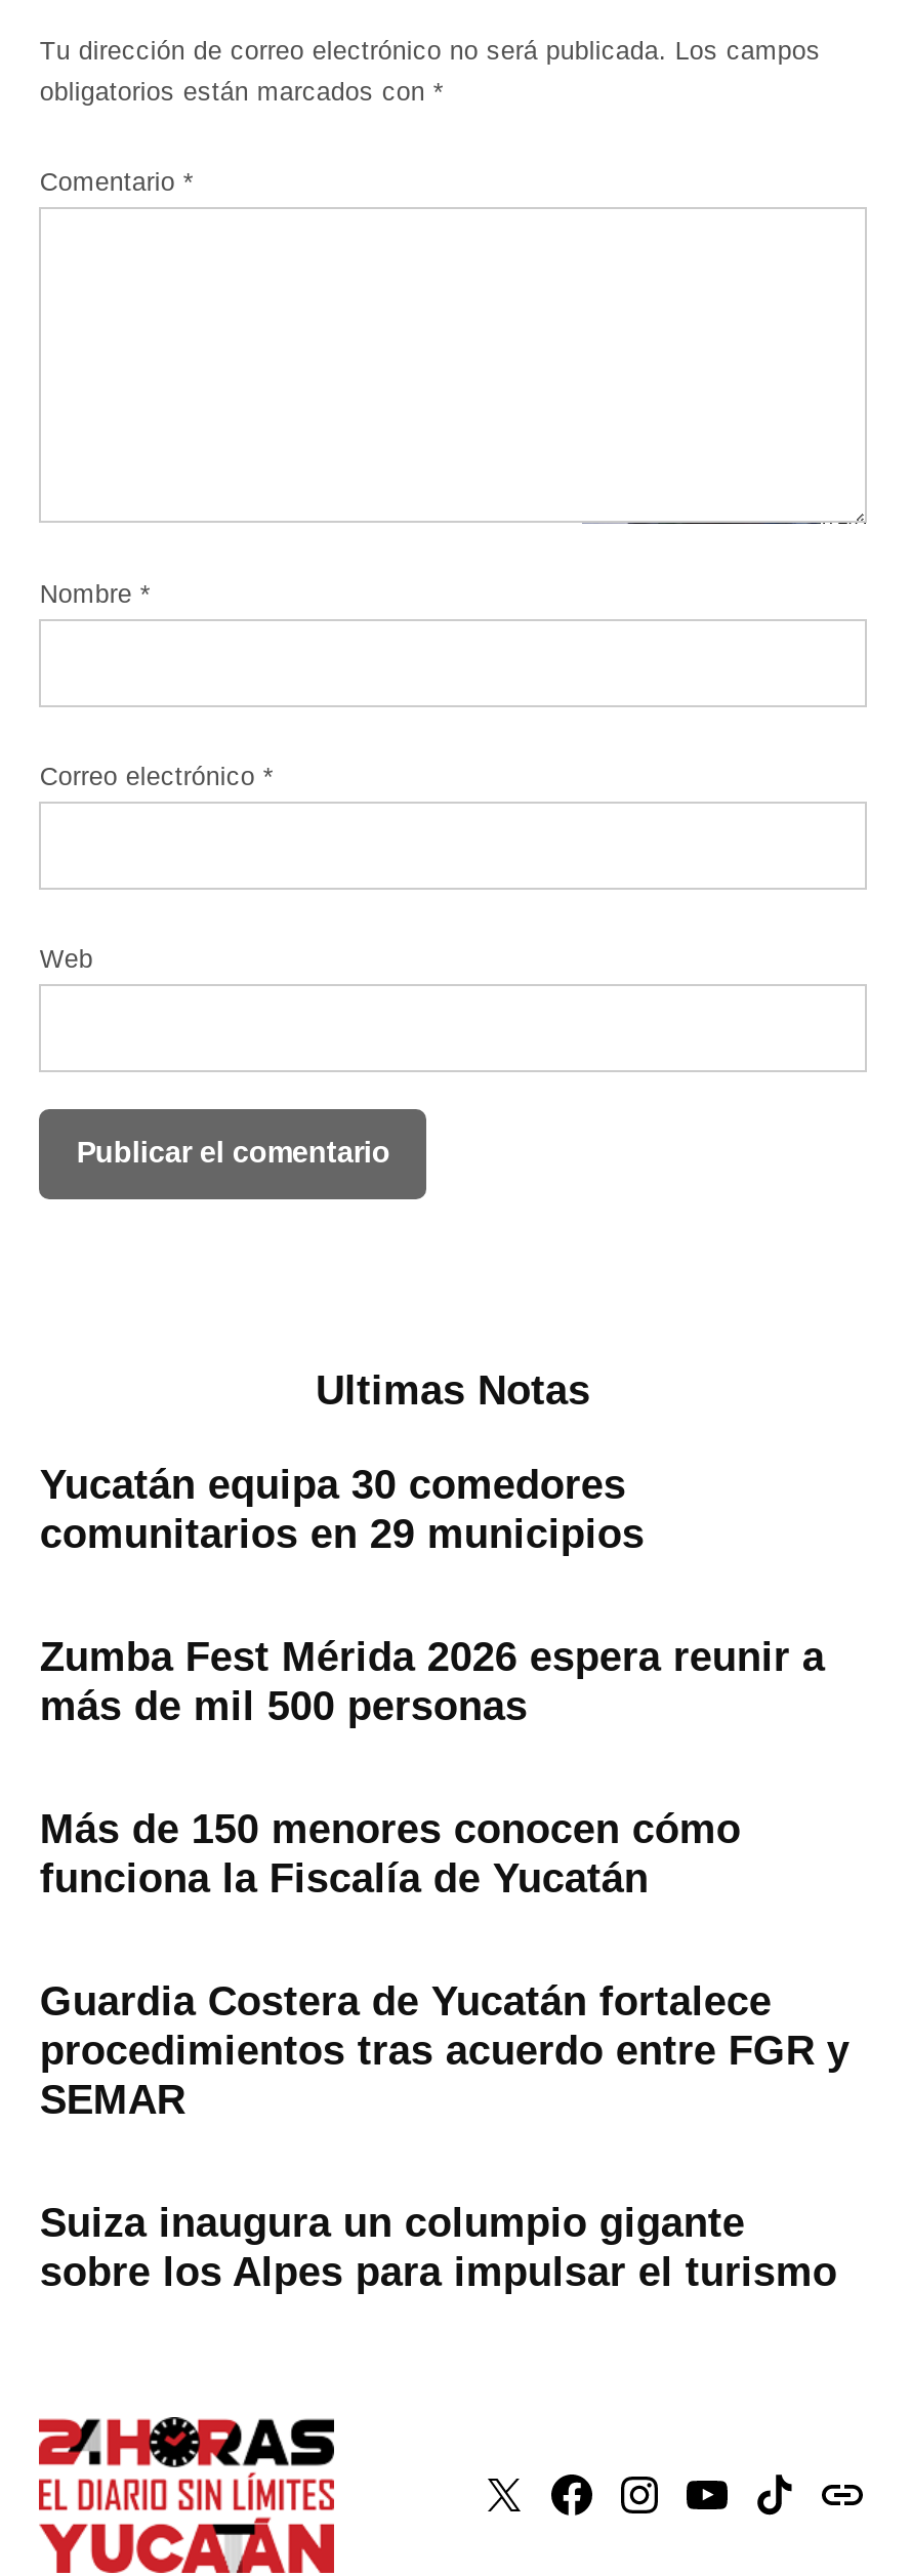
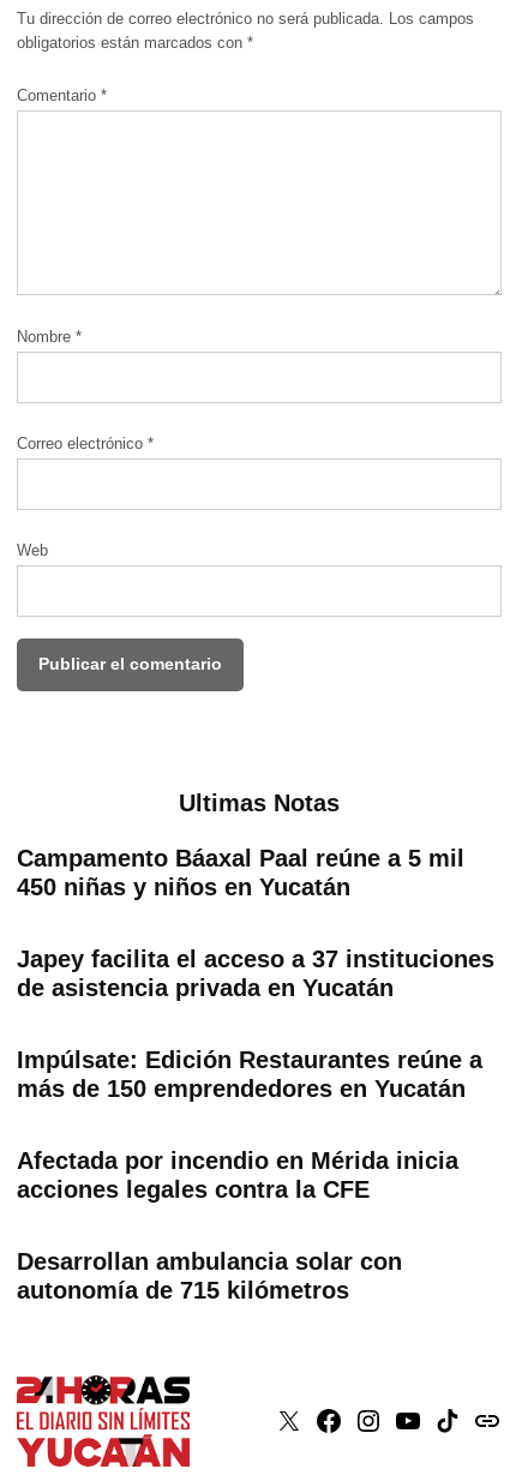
[40,1463,644,1557] Yucatán equipa 30 comedores | comunitarios en 29 municipios -> [17,845,465,901] Campamento Báaxal Paal reúne a 5 mil | 450 niñas y niños en Yucatán
[40,1635,825,1729] Zumba Fest Mérida 2026 espera reunir a | más de mil 500 personas -> [17,946,495,1001] Japey facilita el acceso a 37 instituciones | de asistencia privada en Yucatán
[40,1807,741,1901] Más de 150 menores conocen cómo | funciona la Fiscalía de Yucatán -> [17,1047,483,1102] Impúlsate: Edición Restaurantes reúne a | más de 150 emprendedores en Yucatán
[40,1979,849,2123] Guardia Costera de Yucatán fortalece | procedimientos tras acuerdo entre FGR y | SEMAR -> [17,1148,459,1203] Afectada por incendio en Mérida inicia | acciones legales contra la CFE
[40,2201,837,2295] Suiza inaugura un columpio gigante | sobre los Alpes para impulsar el turismo -> [17,1249,402,1304] Desarrollan ambulancia solar con | autonomía de 715 kilómetros

